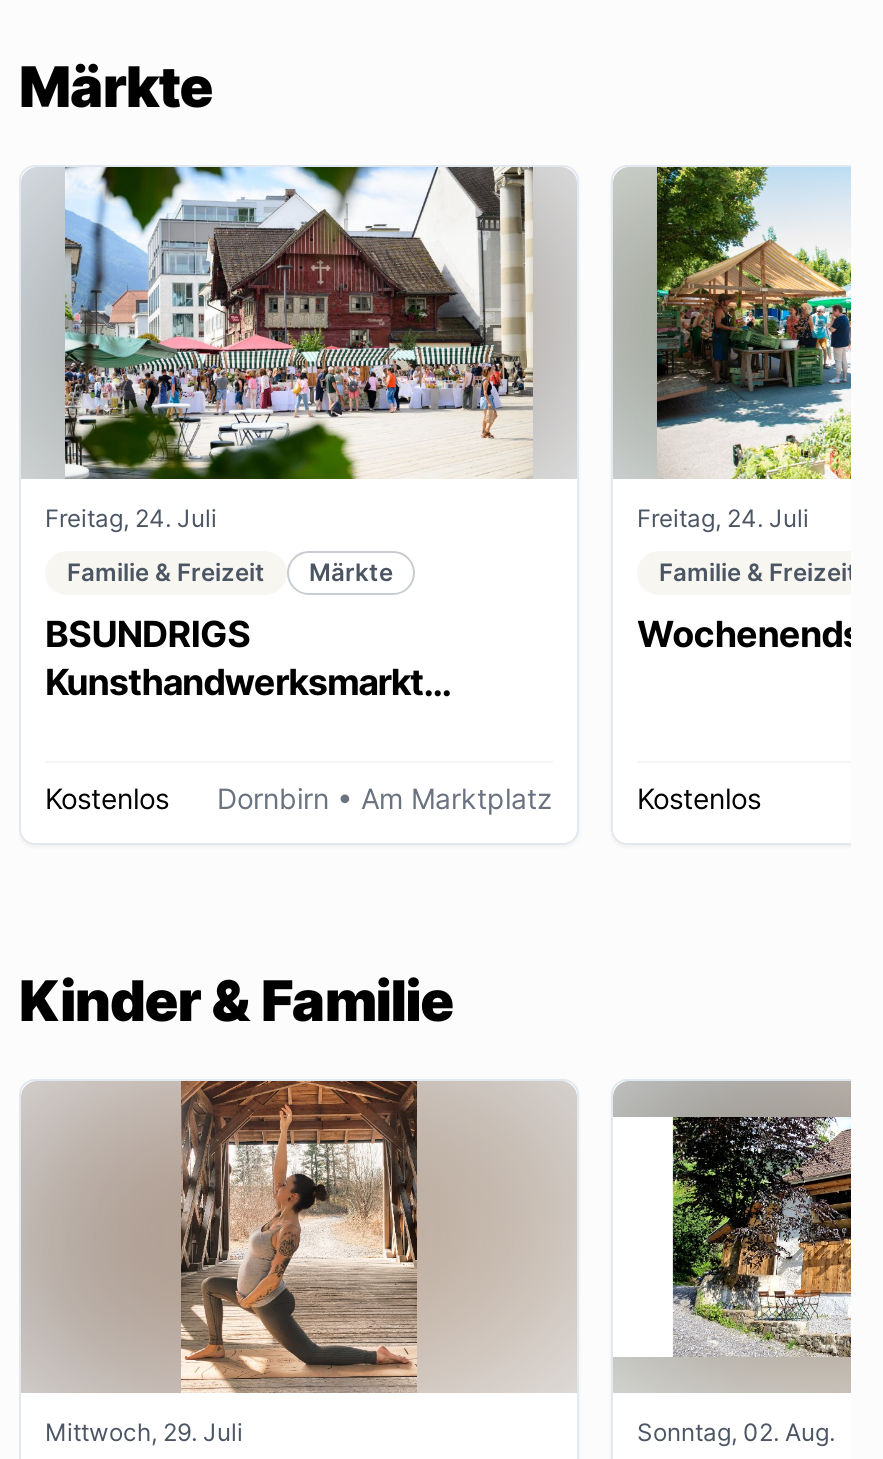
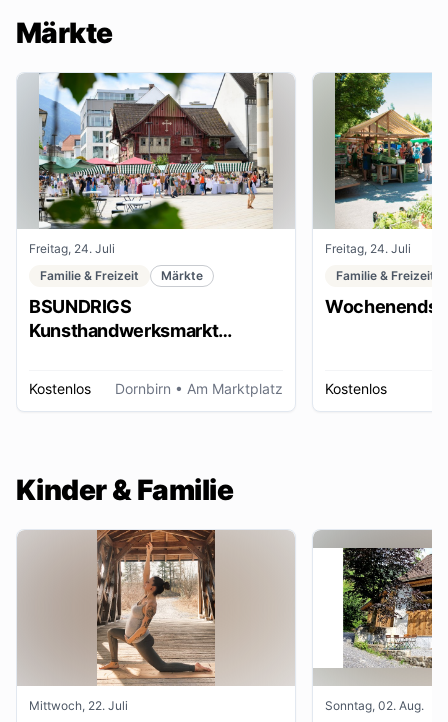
[45,1418,243,1448] Mittwoch, 29. Juli -> [29,698,128,713] Mittwoch, 22. Juli

